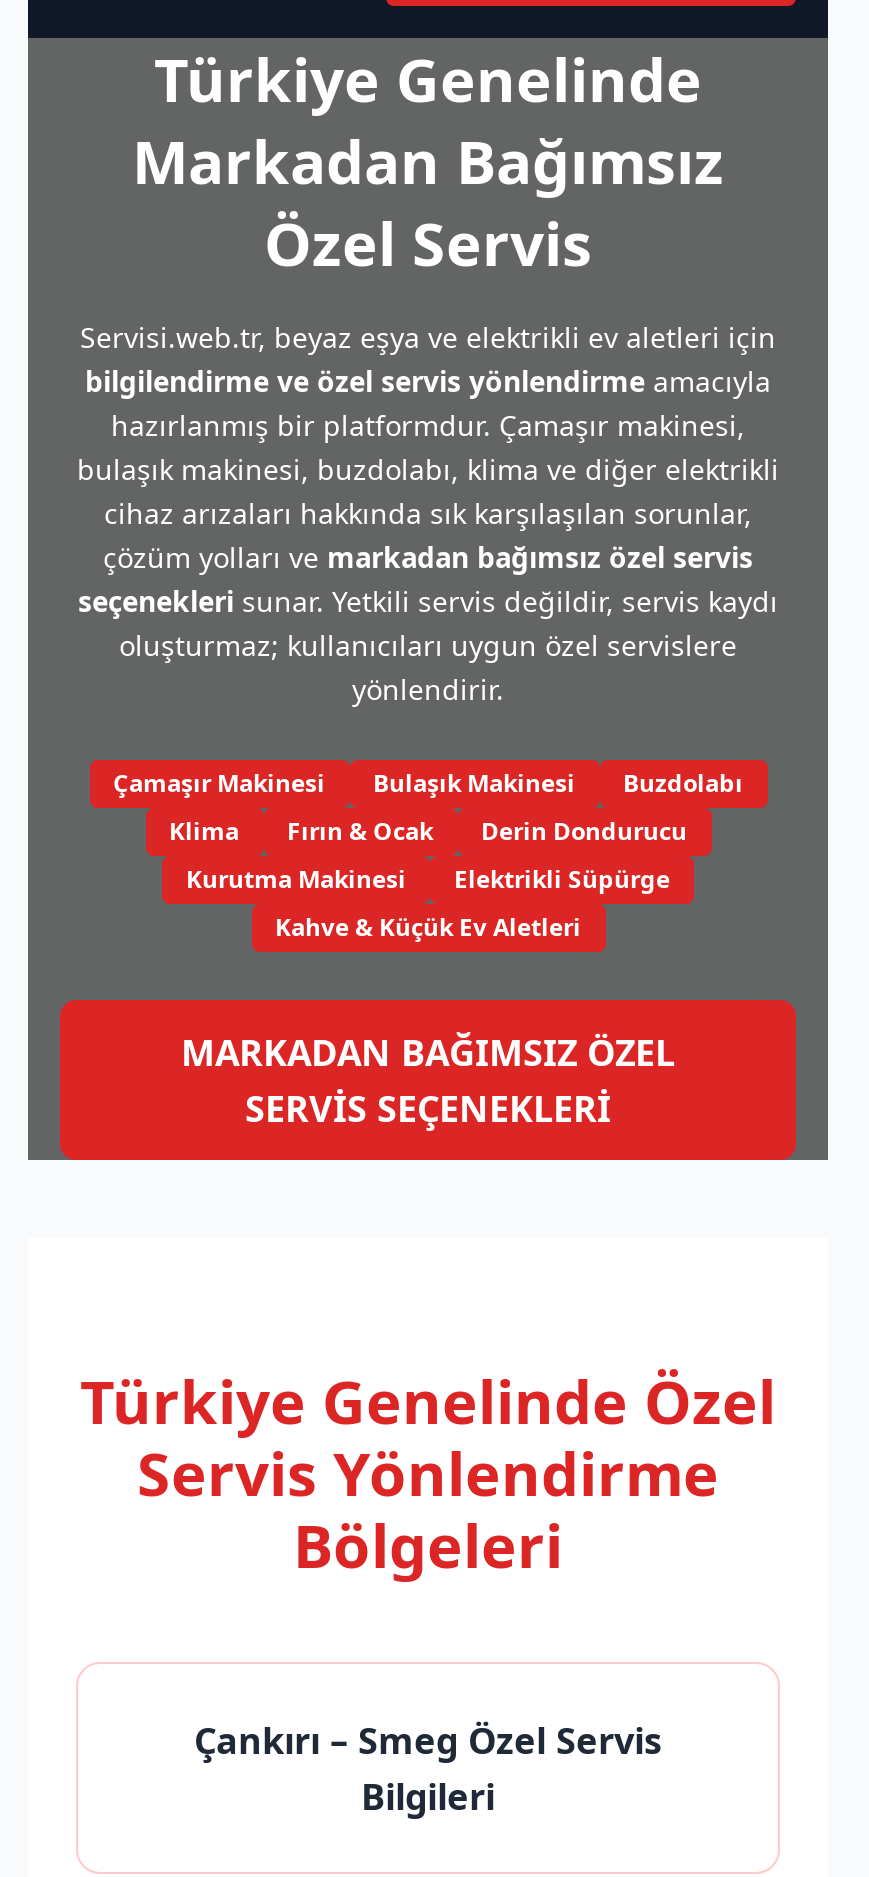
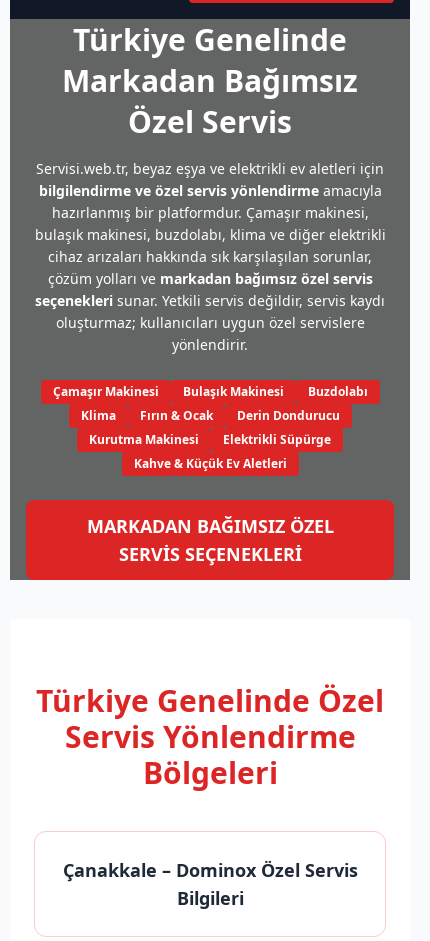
[194,1716,662,1764] Çankırı – Smeg Özel Servis -> [62,858,357,882] Çanakkale – Dominox Özel Servis

